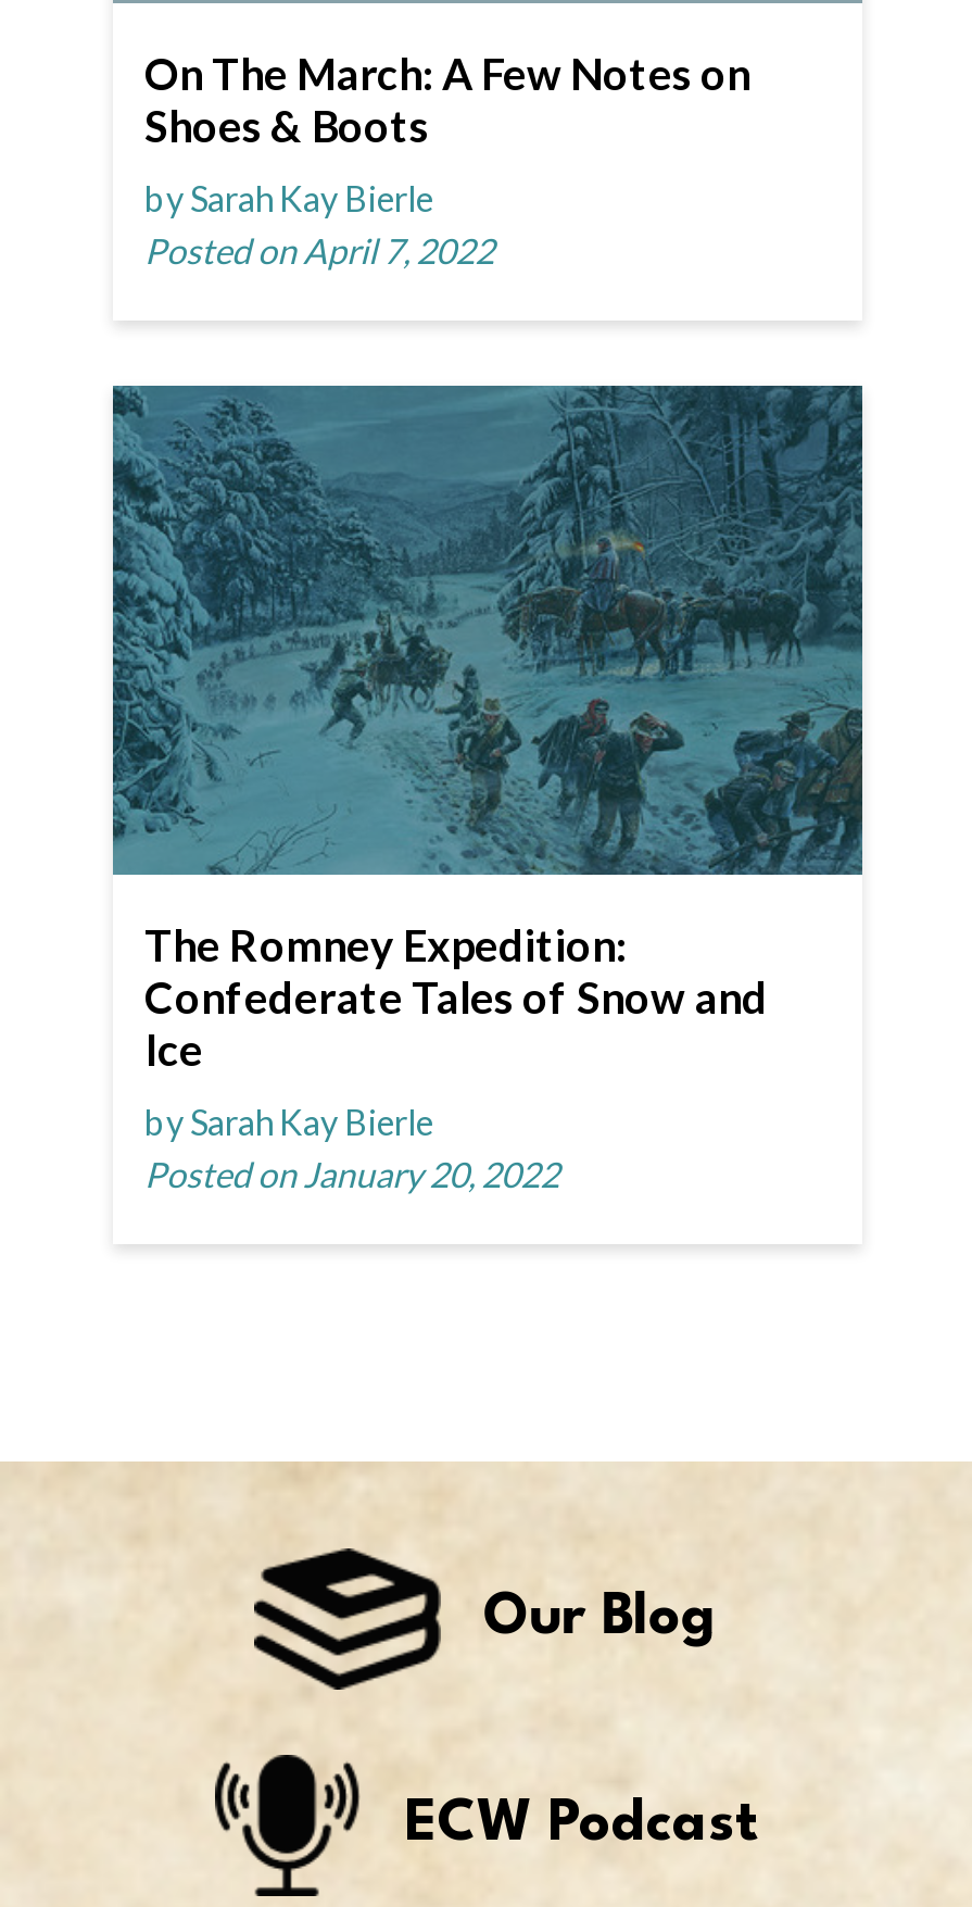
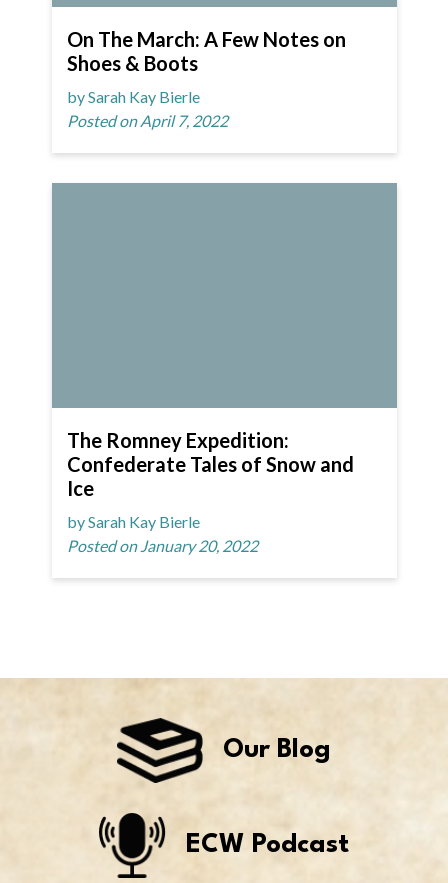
[113,386,862,875] [image] -> none

